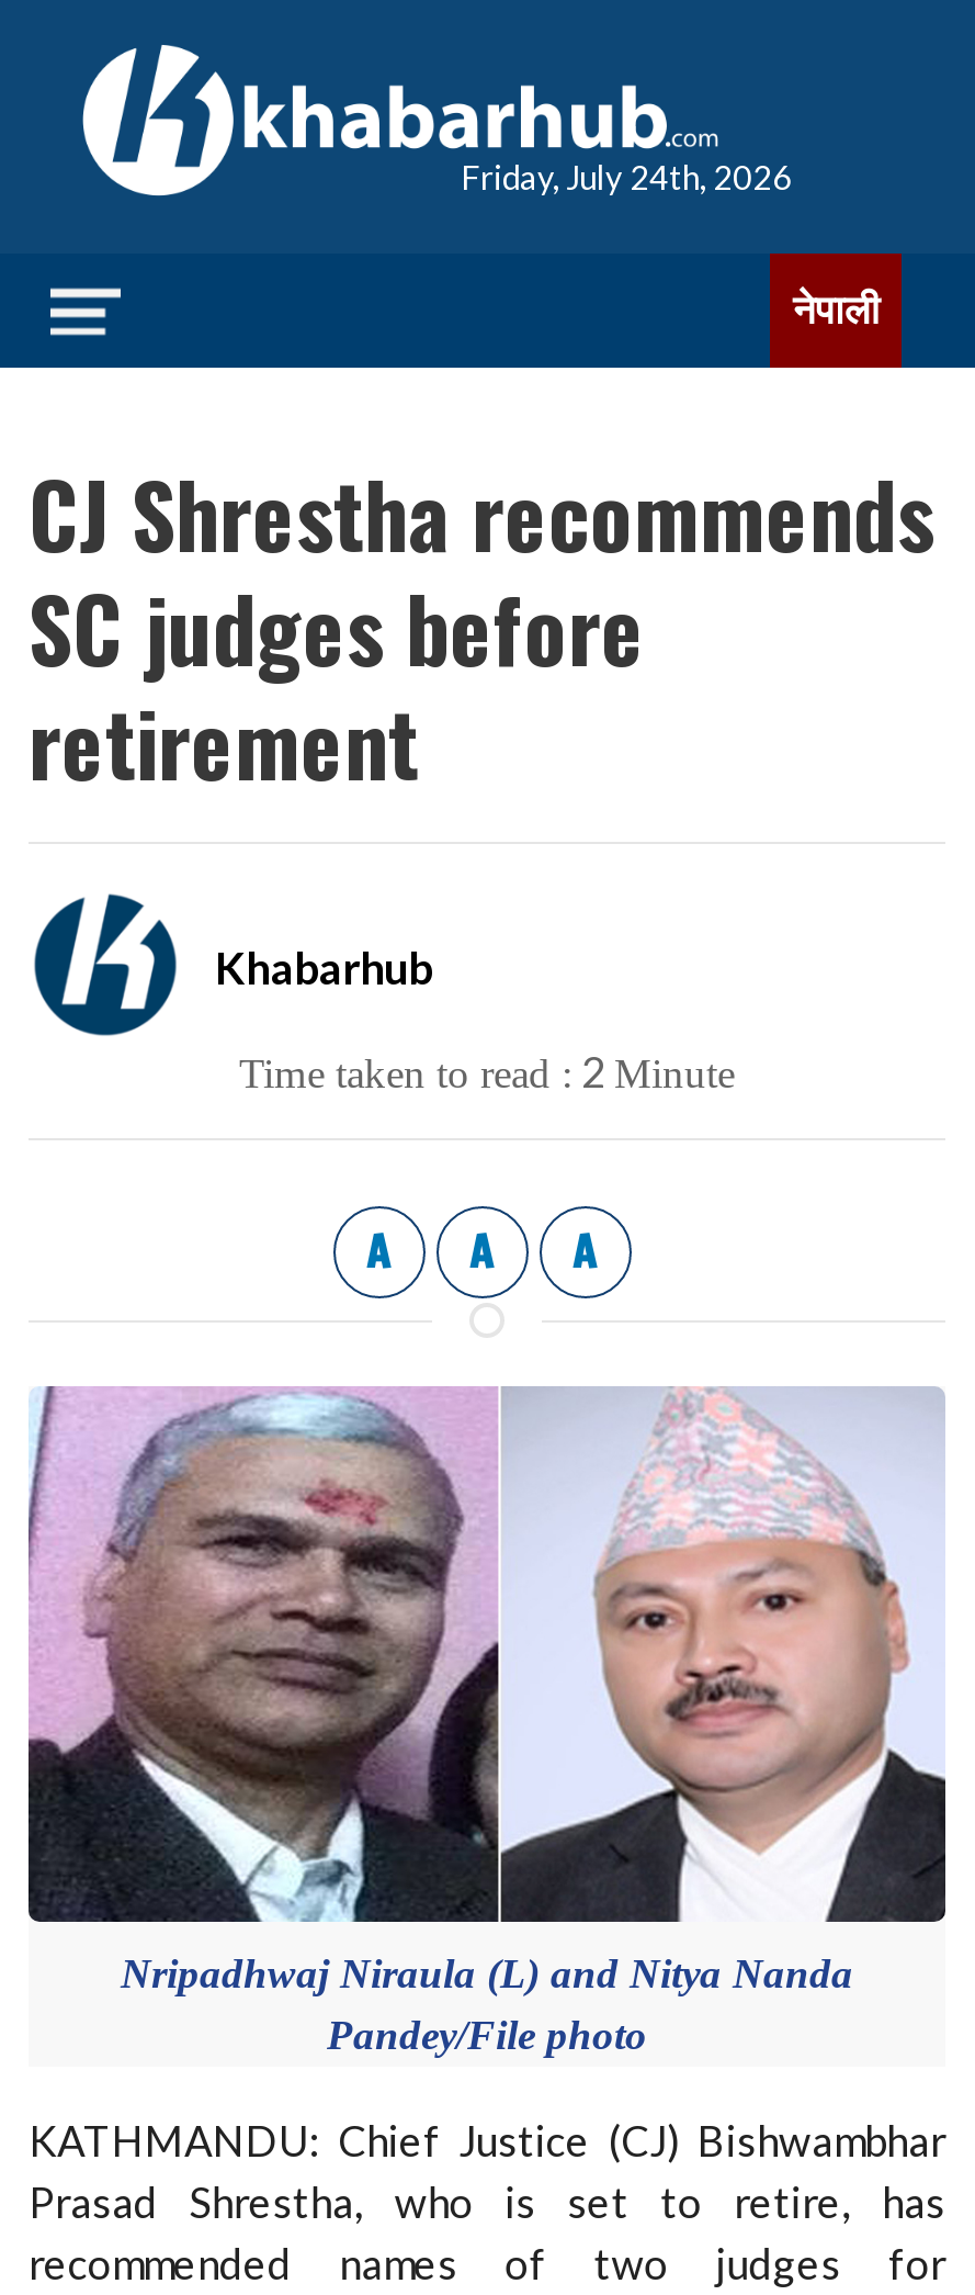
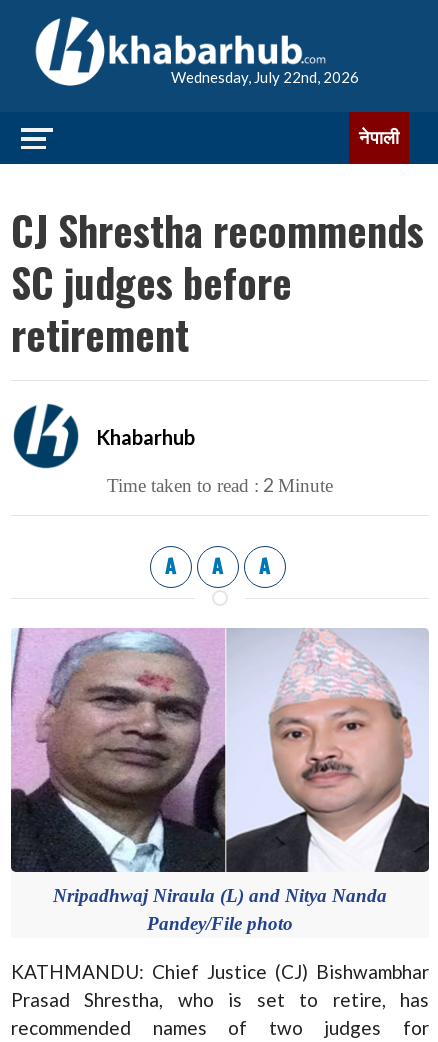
[461,157,792,196] Friday, July 24th, 2026 -> [171,68,359,86] Wednesday, July 22nd, 2026

